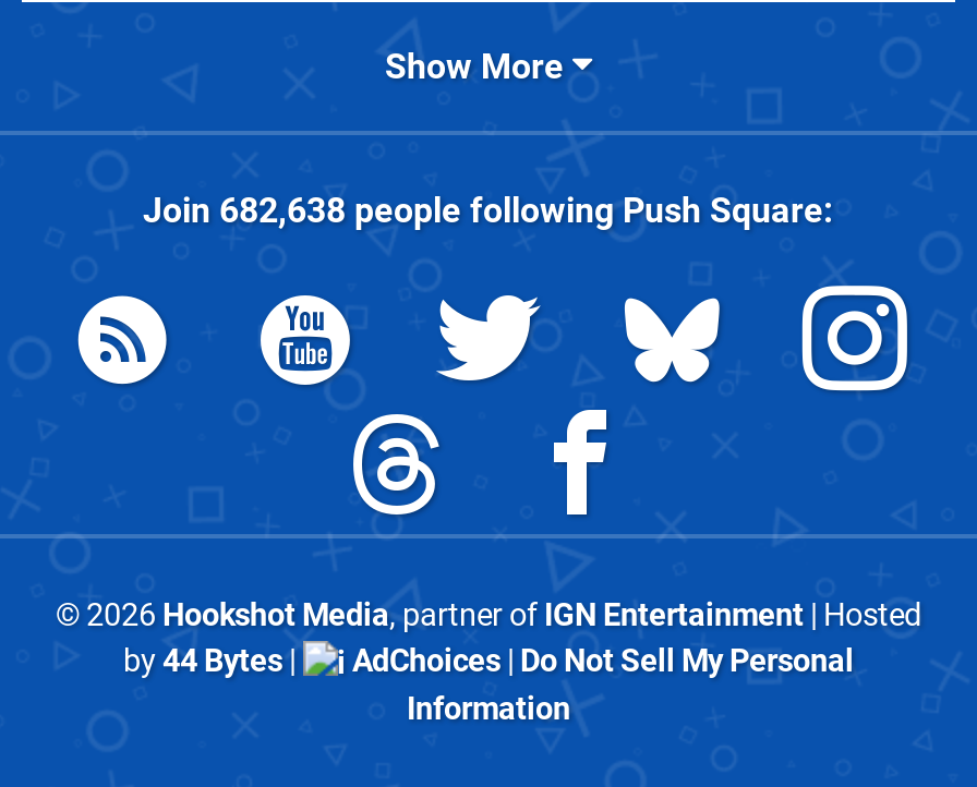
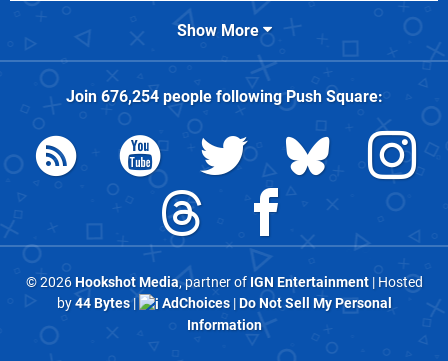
[143,190,834,231] Join 682,638 people following Push Square: -> [65,87,382,106] Join 676,254 people following Push Square:

